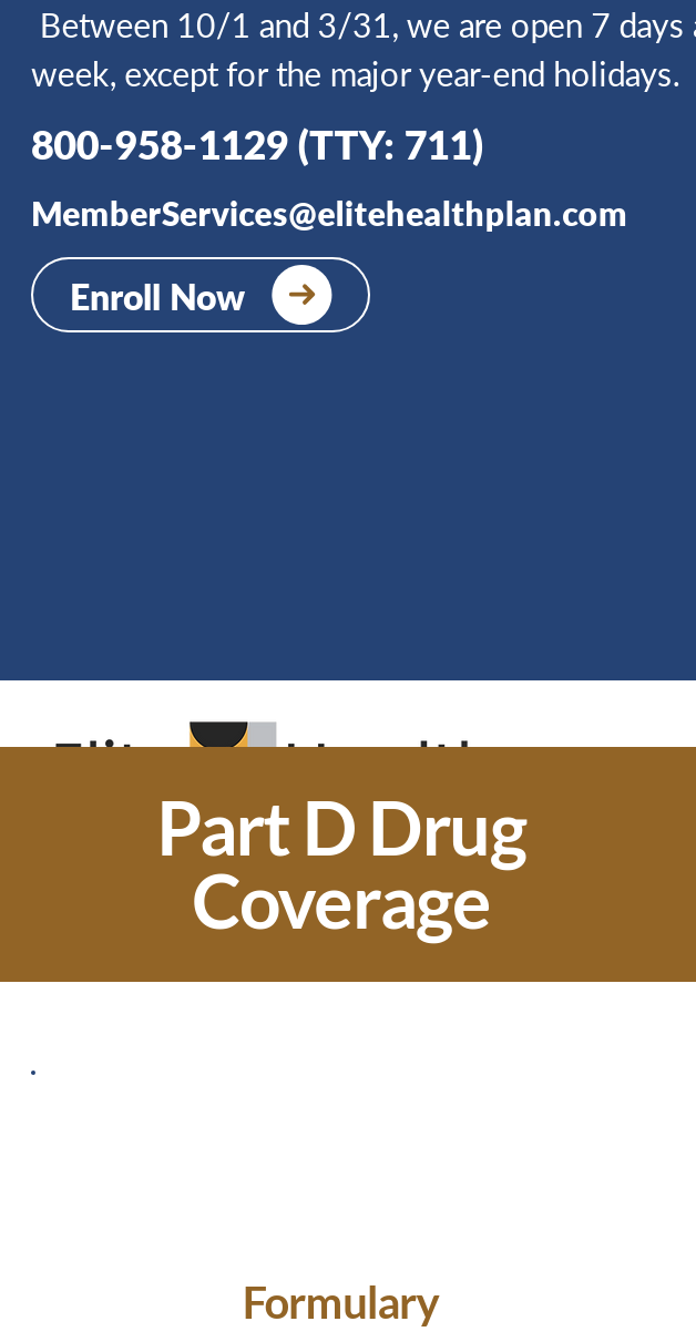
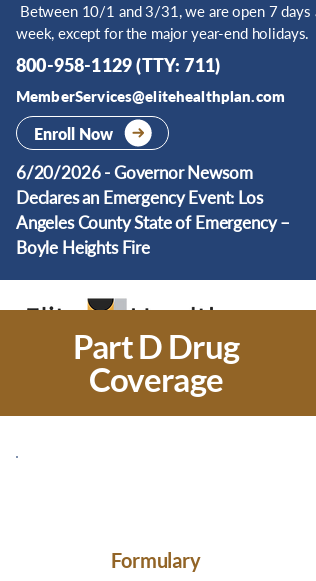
none -> [16,162,290,258] 6/20/2026 - Governor Newsom | Declares an Emergency Event: Los | Angeles County State of Emergency – | Boyle Heights Fire

